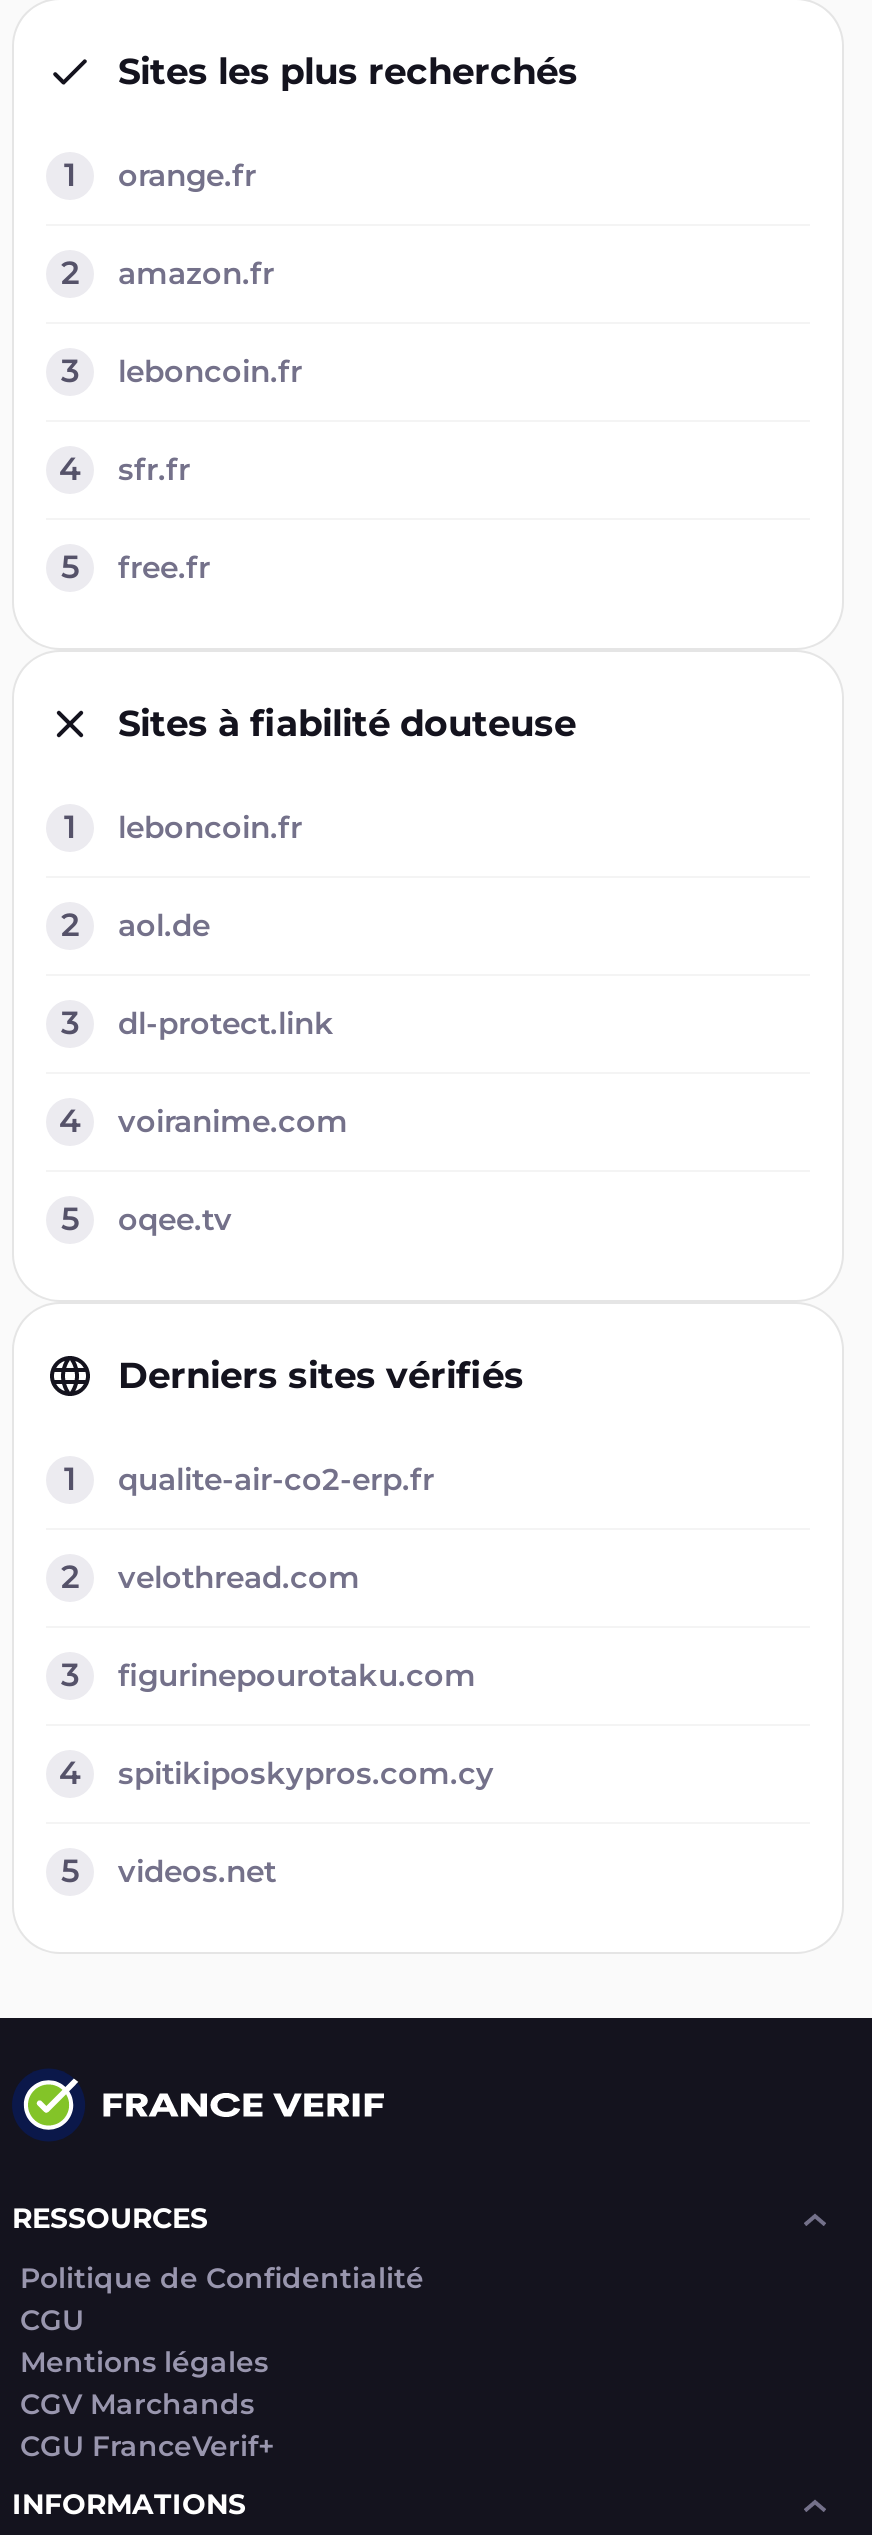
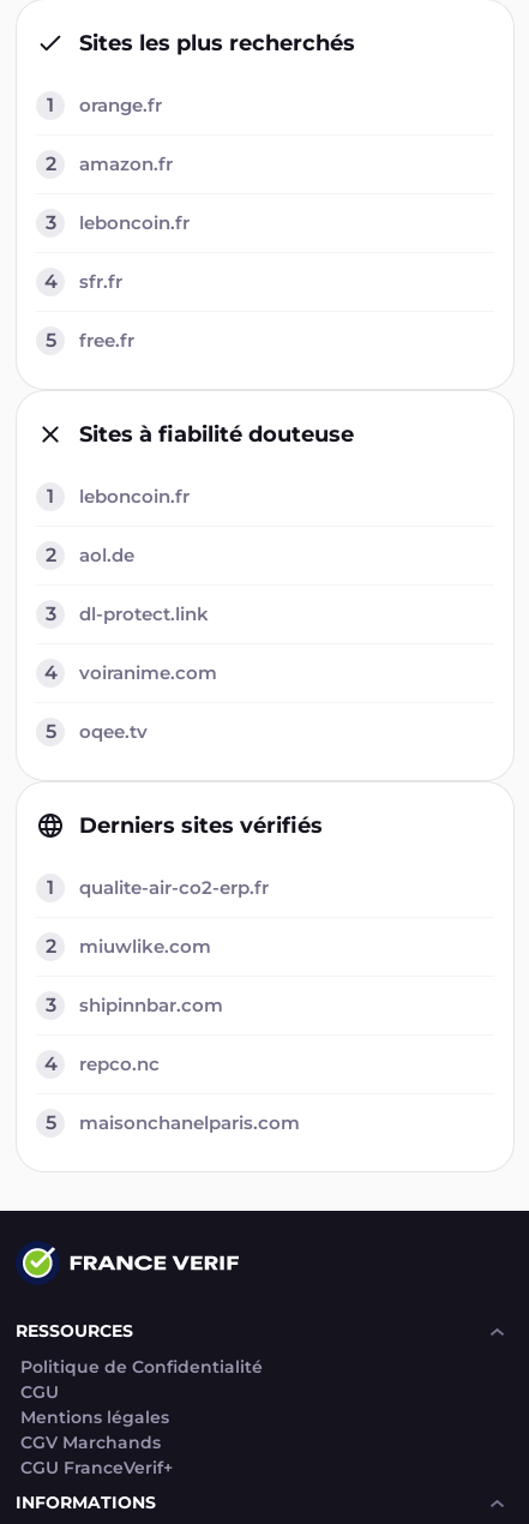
[118,1558,360,1596] velothread.com -> [79,935,211,958] miuwlike.com
[118,1656,476,1694] figurinepourotaku.com -> [79,994,223,1016] shipinnbar.com
[118,1754,494,1792] spitikiposkypros.com.cy -> [79,1052,160,1075] repco.nc
[118,1852,276,1890] videos.net -> [79,1111,300,1134] maisonchanelparis.com

